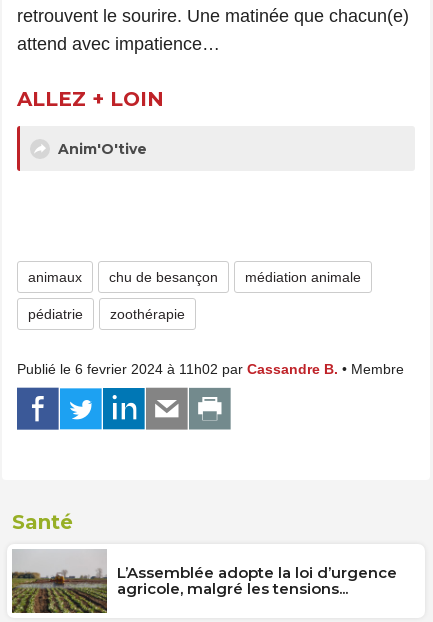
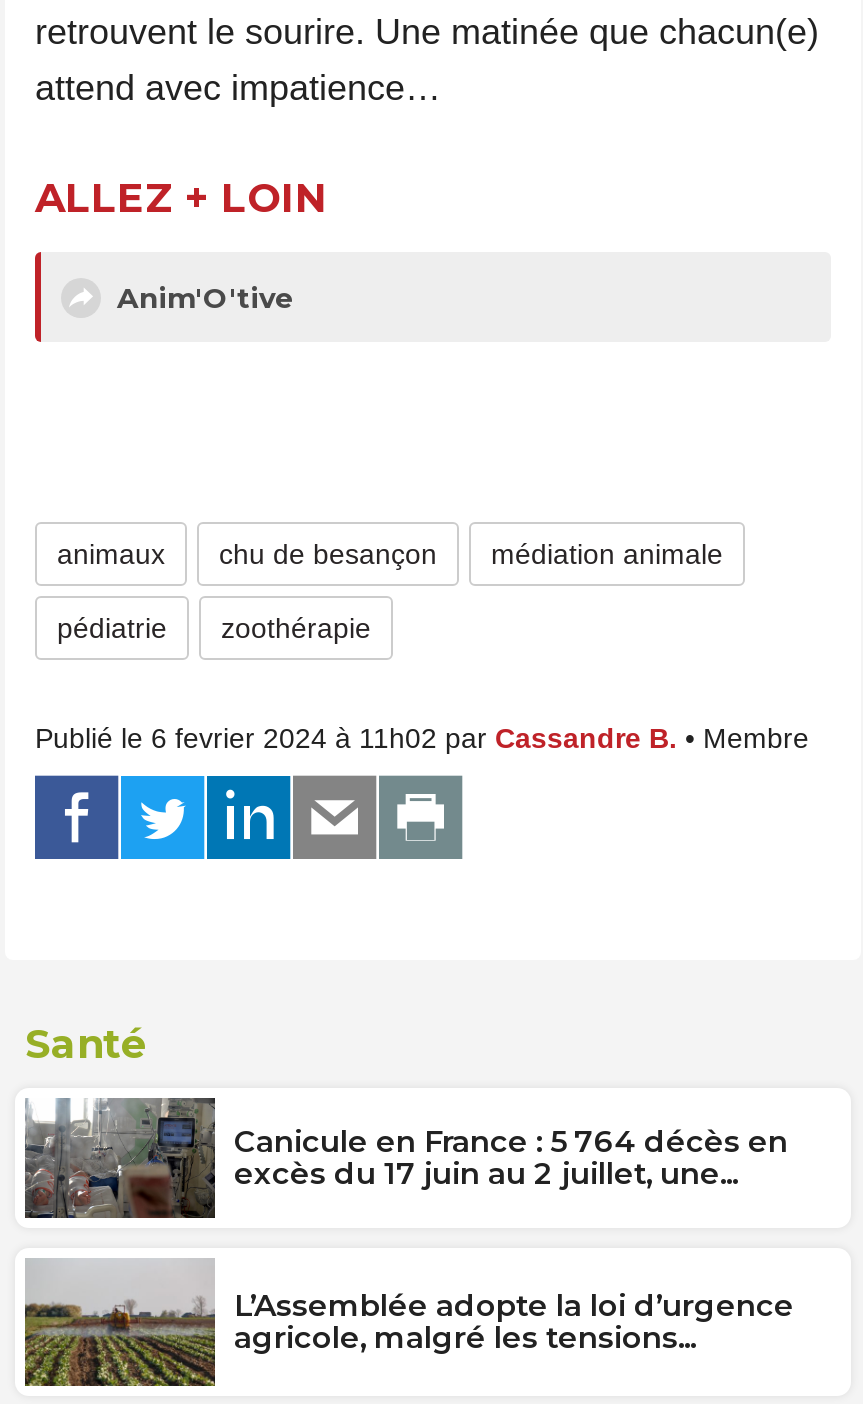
none -> [25,1096,788,1220] [image] | Canicule en France : 5 764 décès en | excès du 17 juin au 2 juillet, une...

